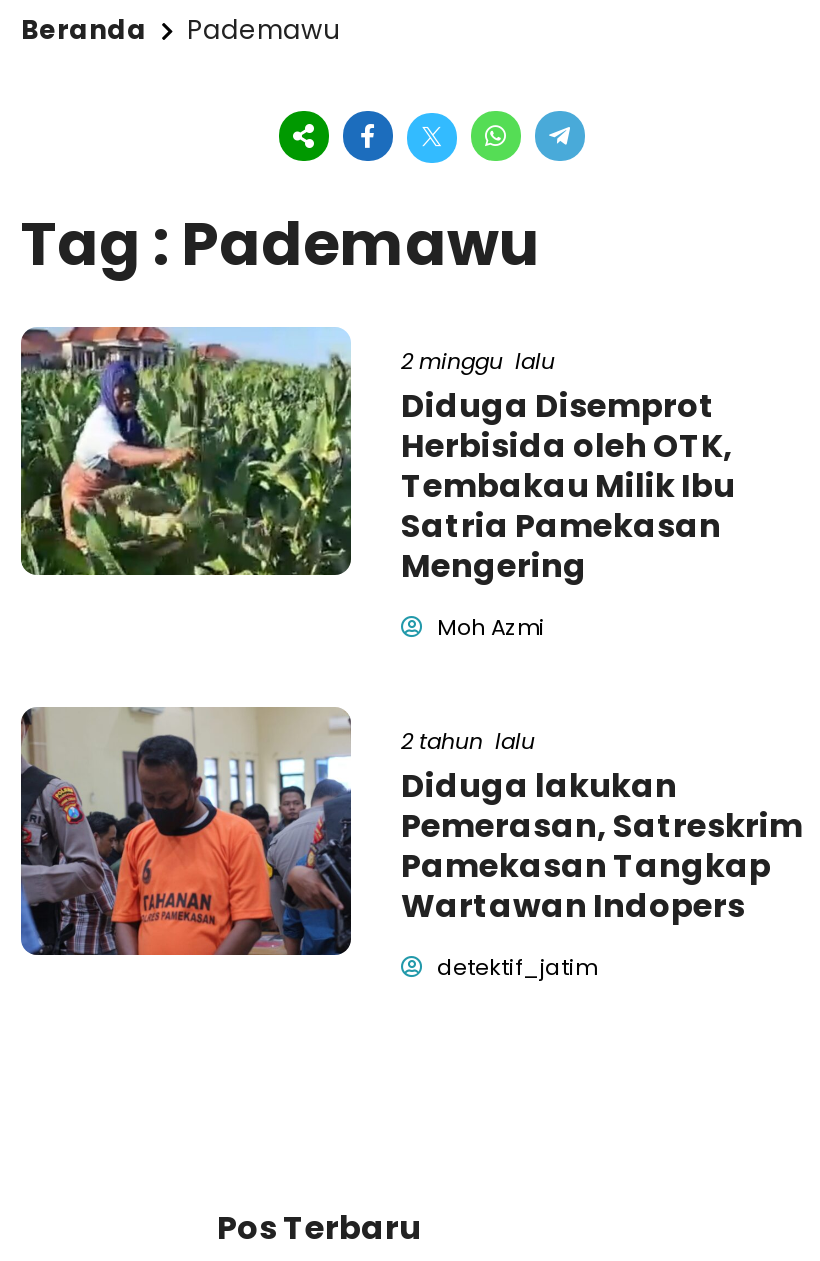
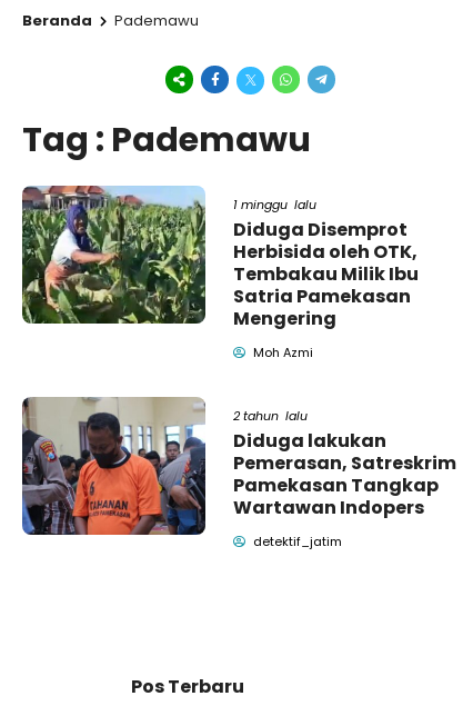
[401,345,555,377] 2 minggu lalu -> [233,196,316,213] 1 minggu lalu

